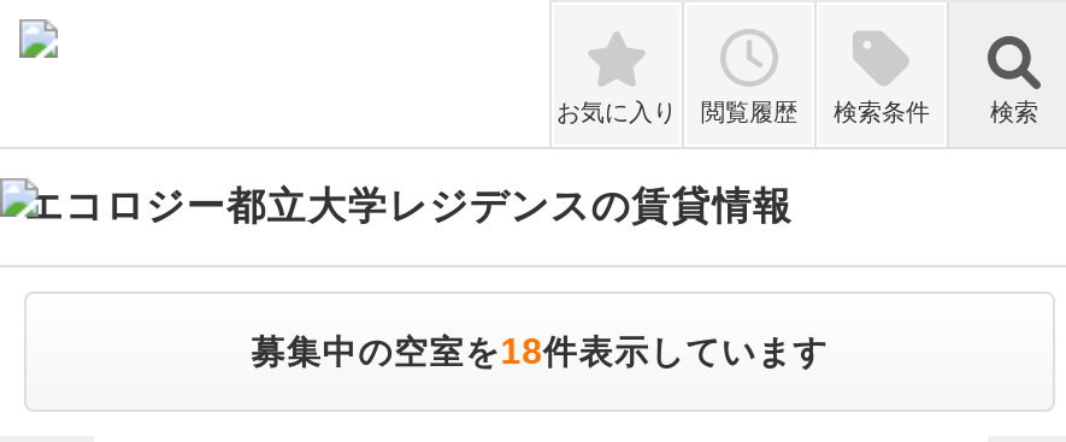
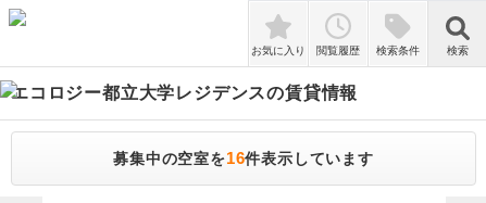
[251,330,828,371] 募集中の空室を18件表示しています -> [113,149,374,167] 募集中の空室を16件表示しています

